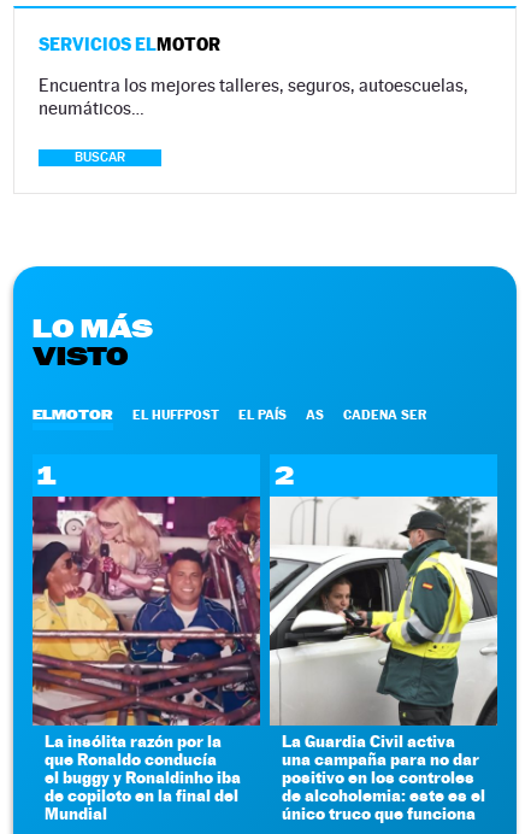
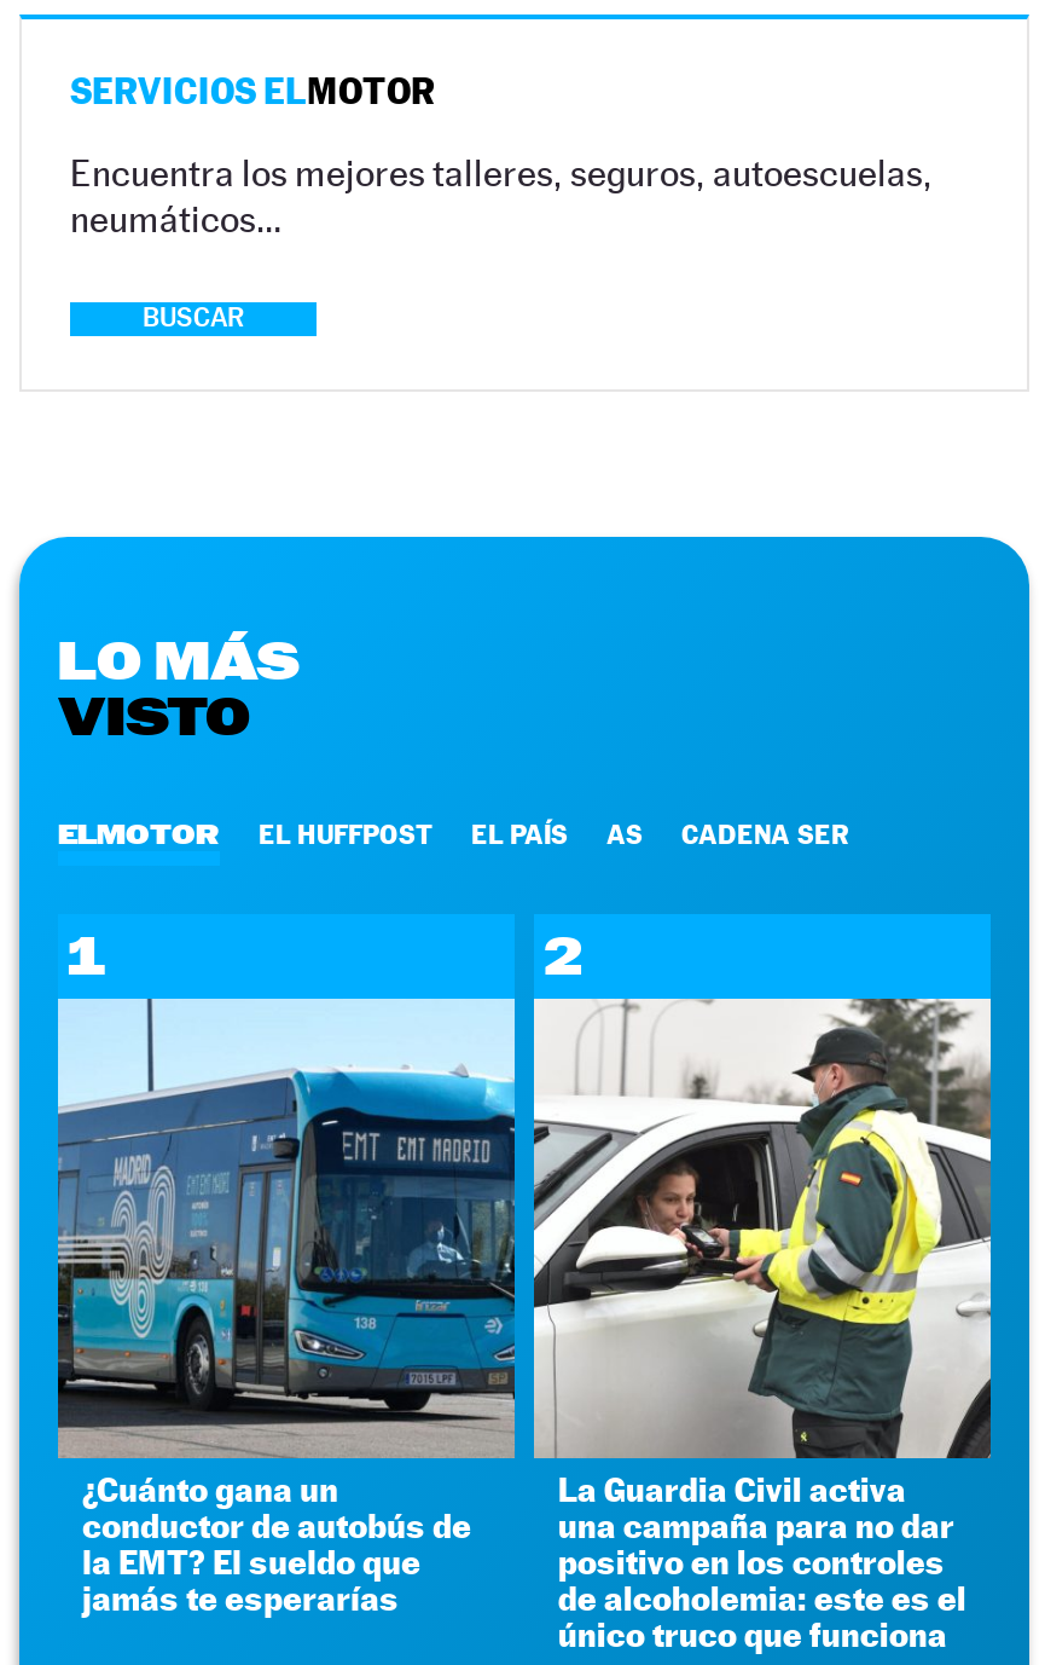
[31,495,261,823] [image] | La insólita razón por la | que Ronaldo conducía | el buggy y Ronaldinho iba | de copiloto en la final del | Mundial -> [56,996,517,1617] [image] | ¿Cuánto gana un | conductor de autobús de | la EMT? El sueldo que | jamás te esperarías

